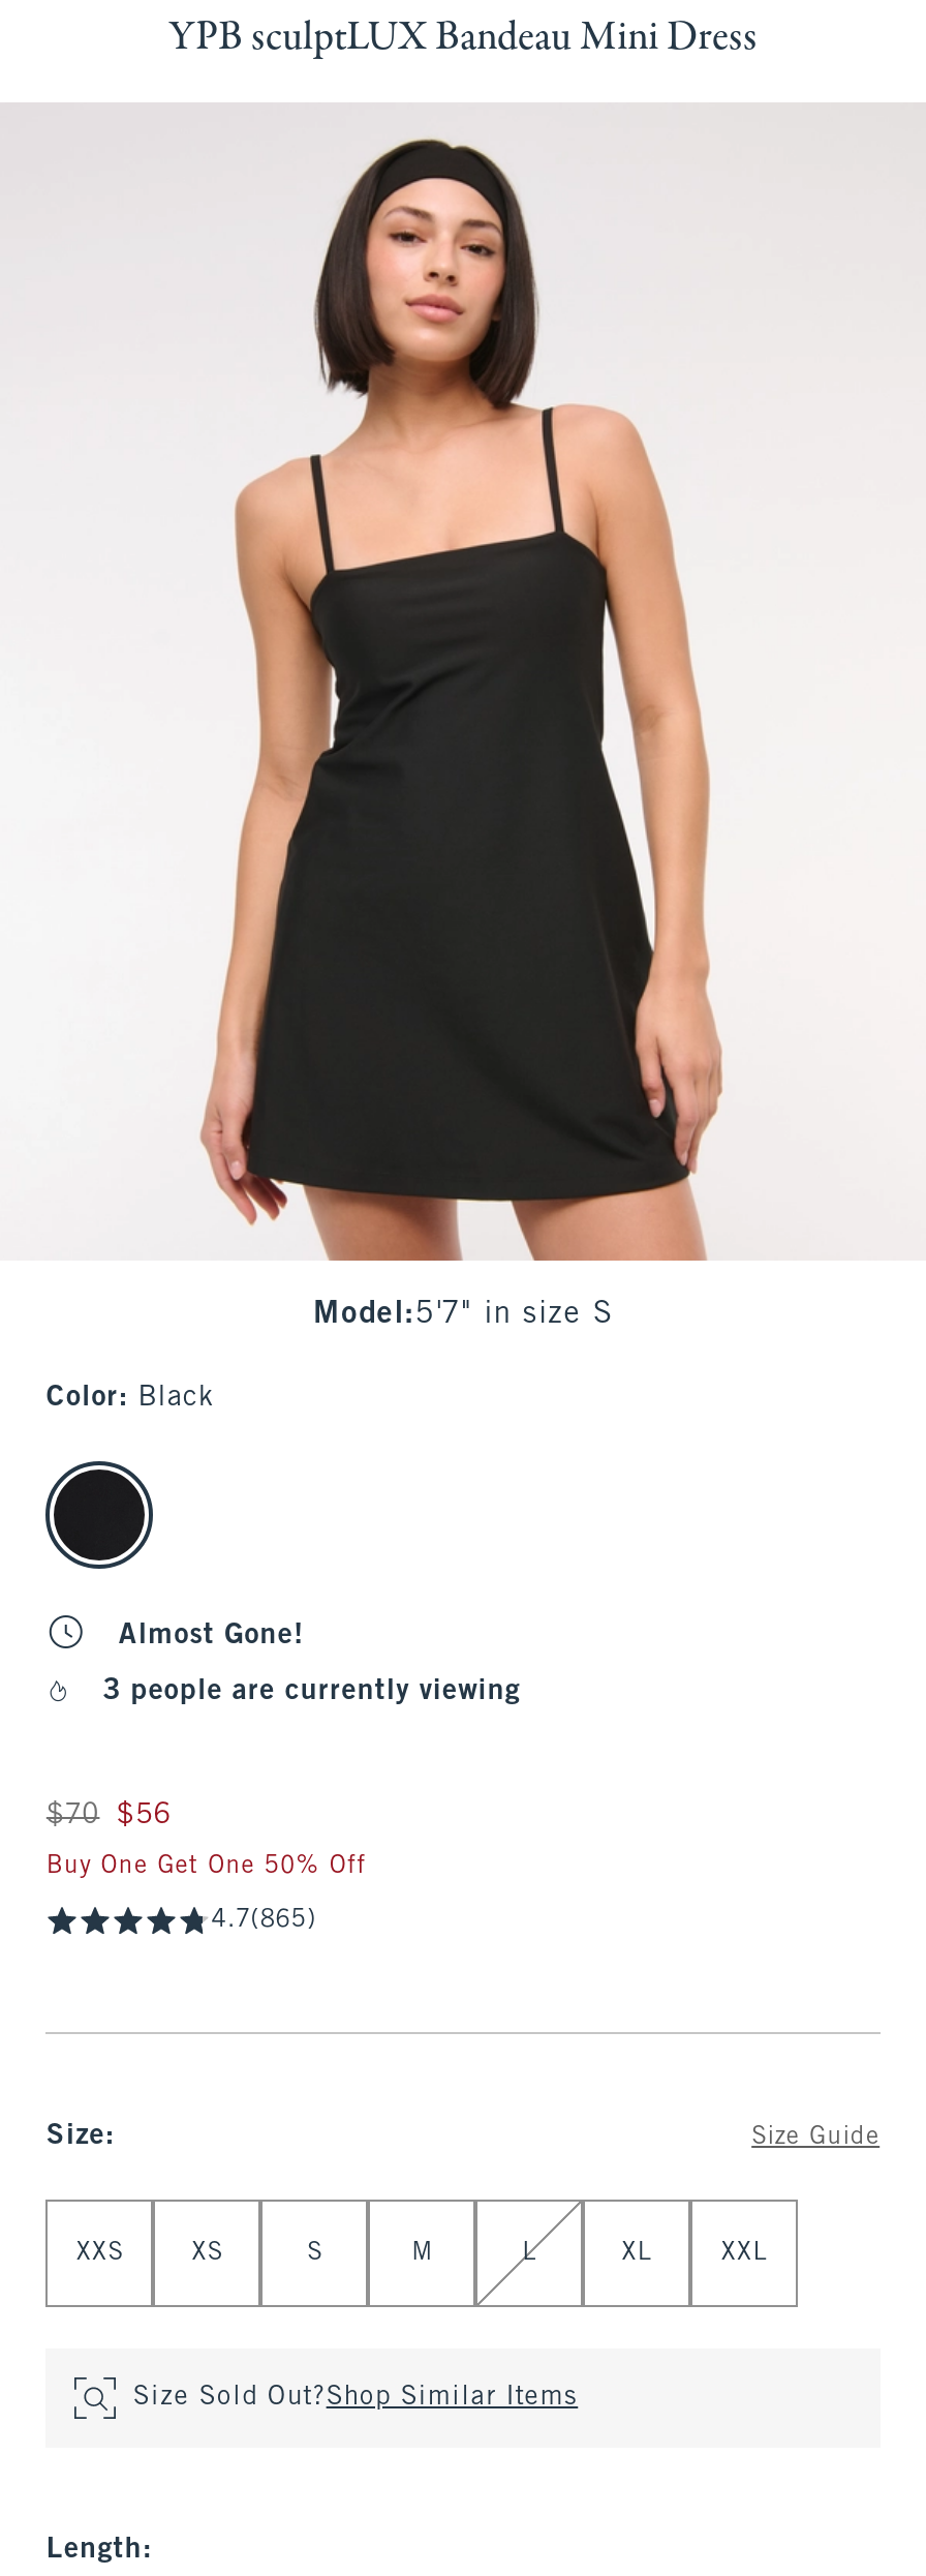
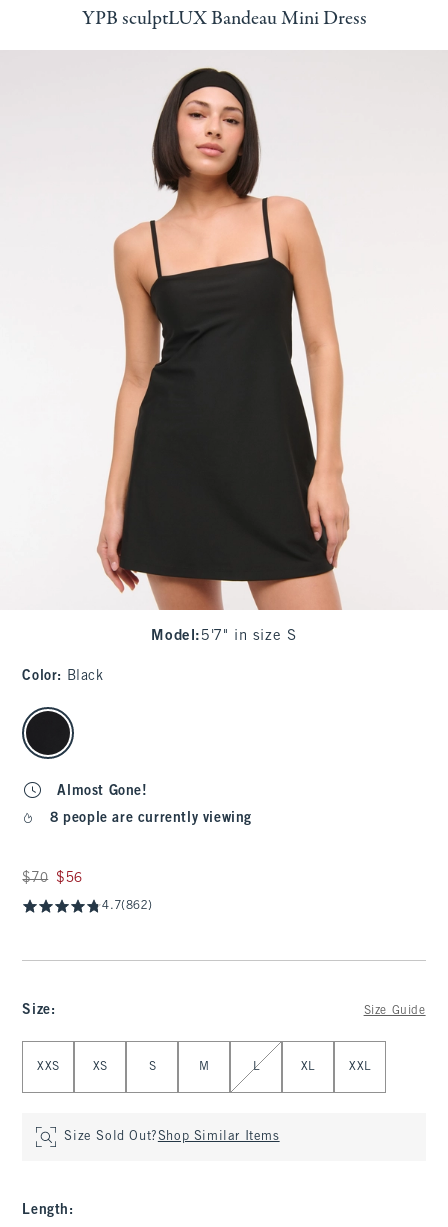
[103,1678,521,1705] 3 people are currently viewing -> [50,812,252,825] 8 people are currently viewing
[46,1854,366,1933] Buy One Get One 50% Off | 4.7(865) -> [102,900,152,912] 4.7(862)

